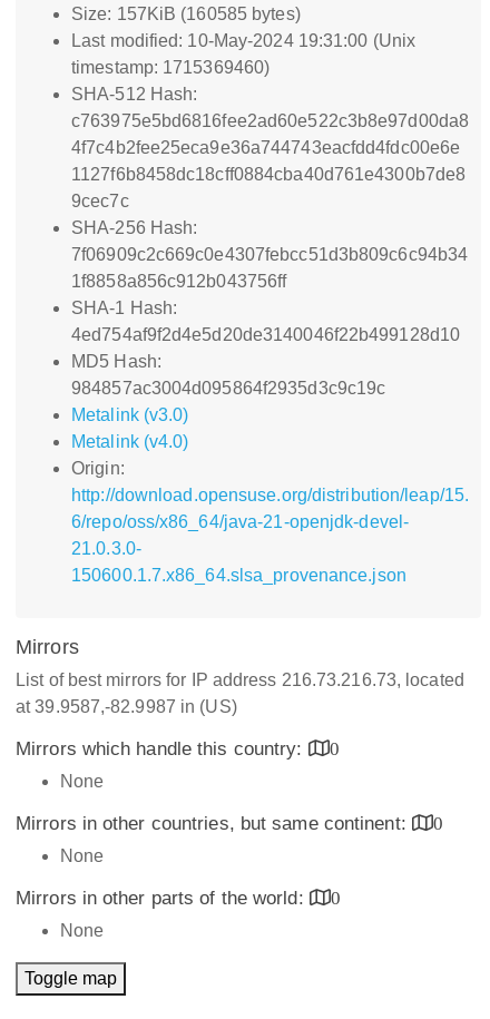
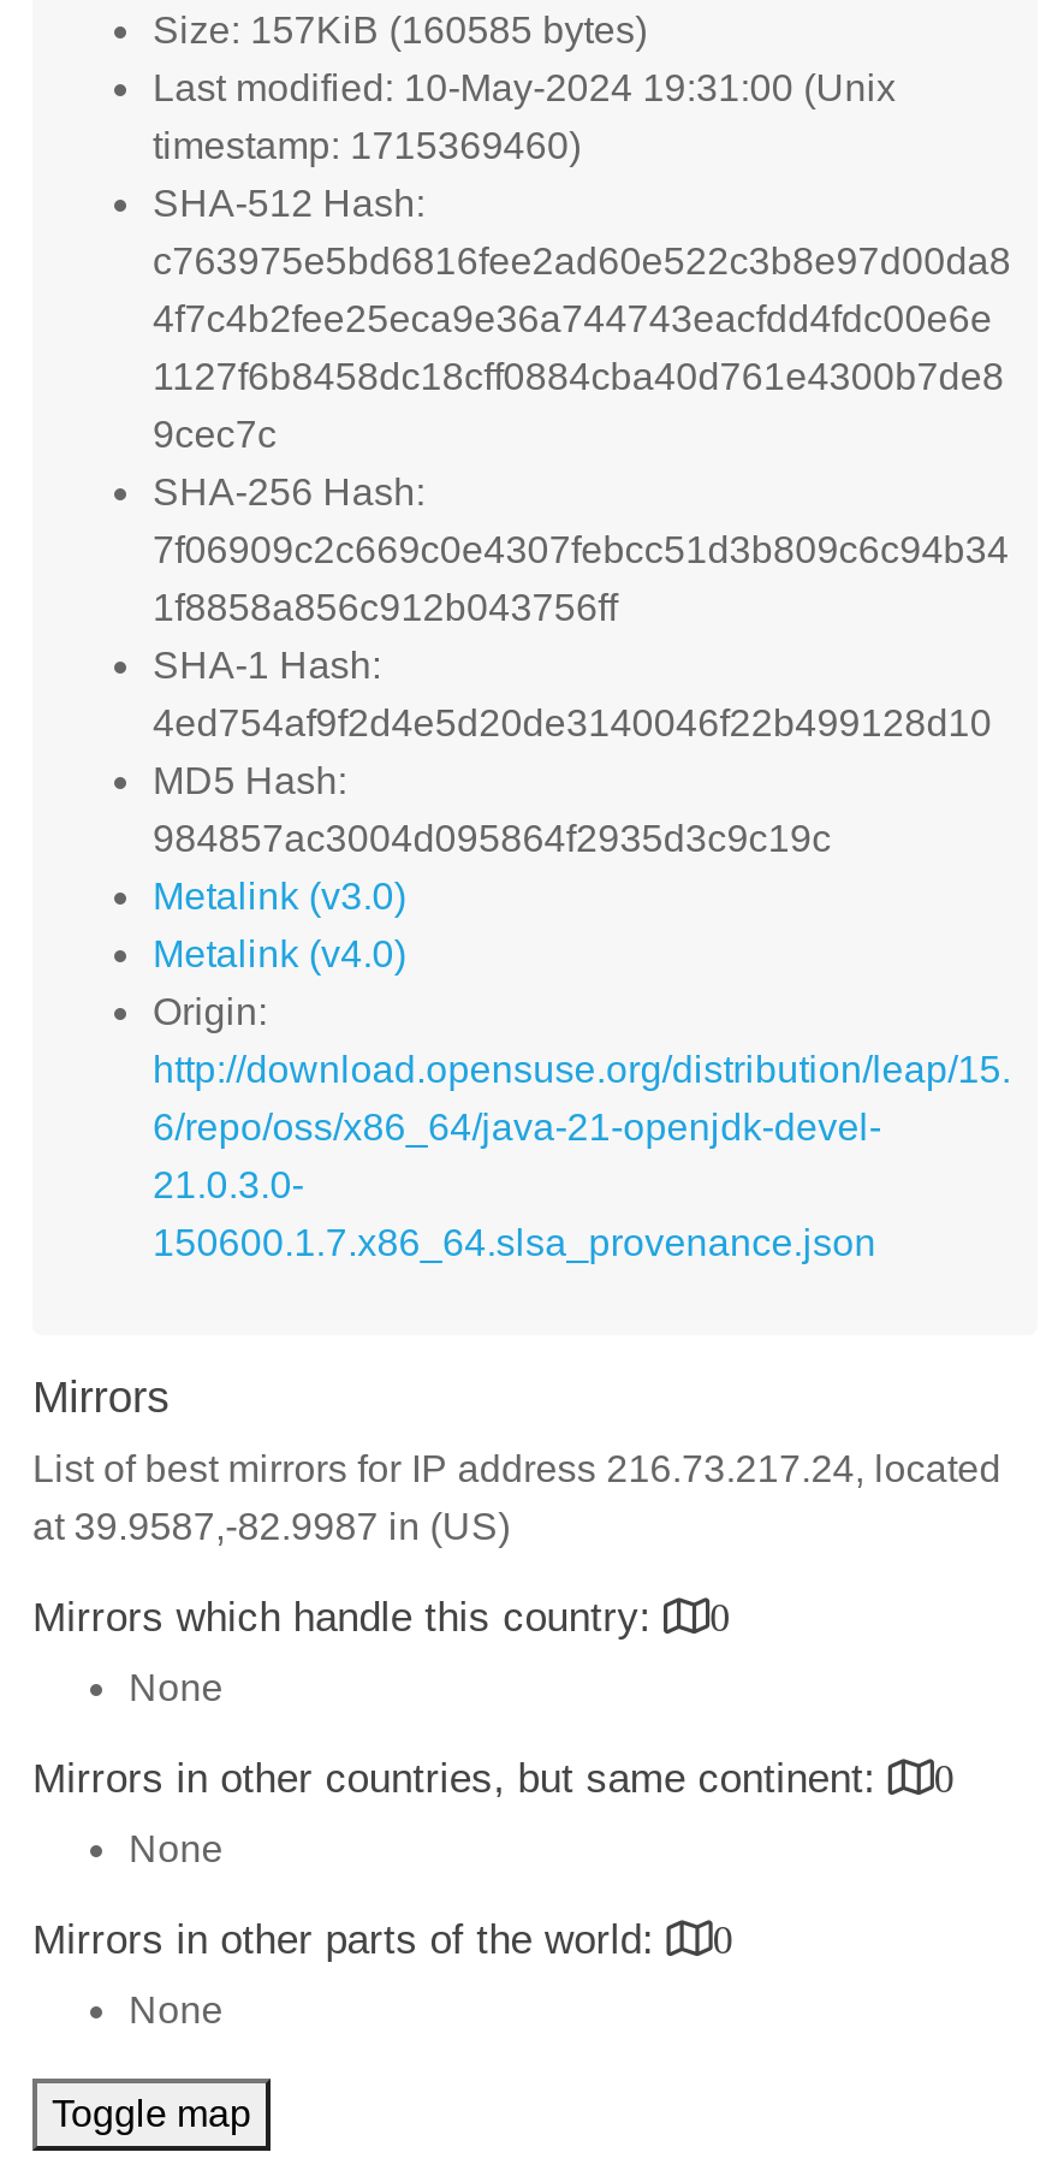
[16,670,464,689] List of best mirrors for IP address 216.73.216.73, located -> [32,1448,1001,1489] List of best mirrors for IP address 216.73.217.24, located

